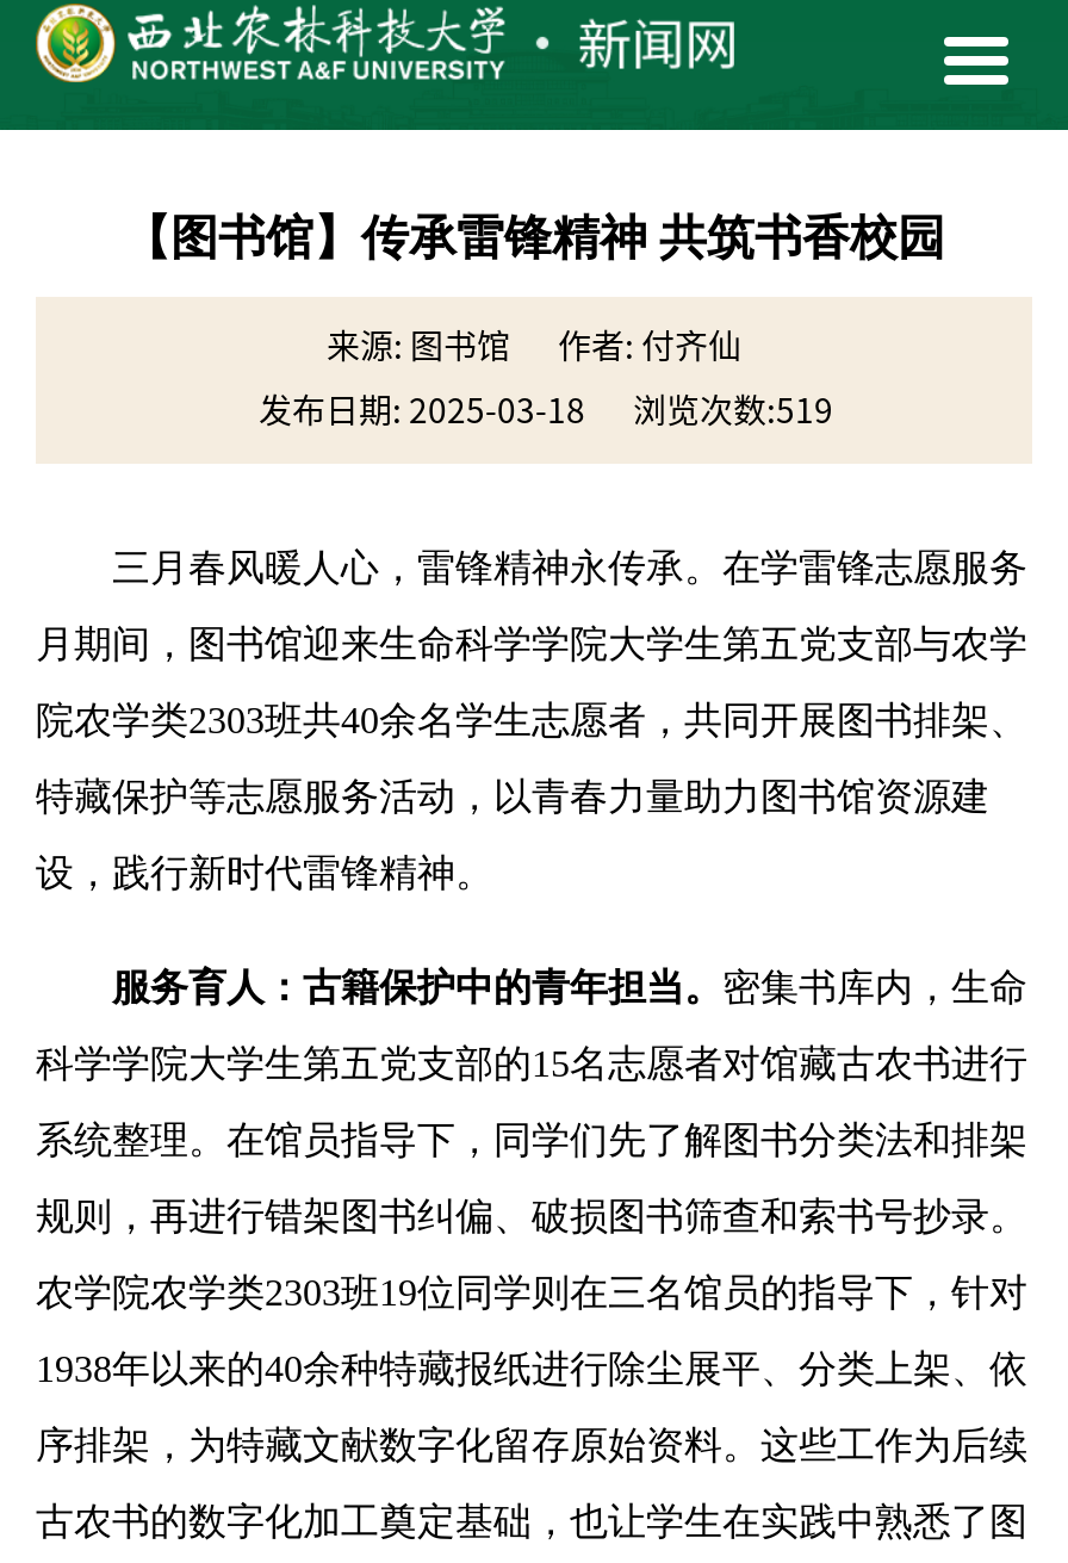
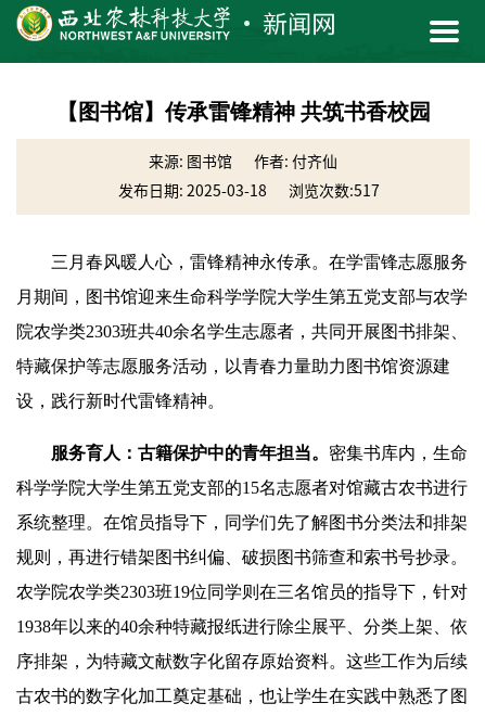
[259,394,833,428] 发布日期: 2025-03-18 浏览次数:519 -> [118,183,379,198] 发布日期: 2025-03-18 浏览次数:517

